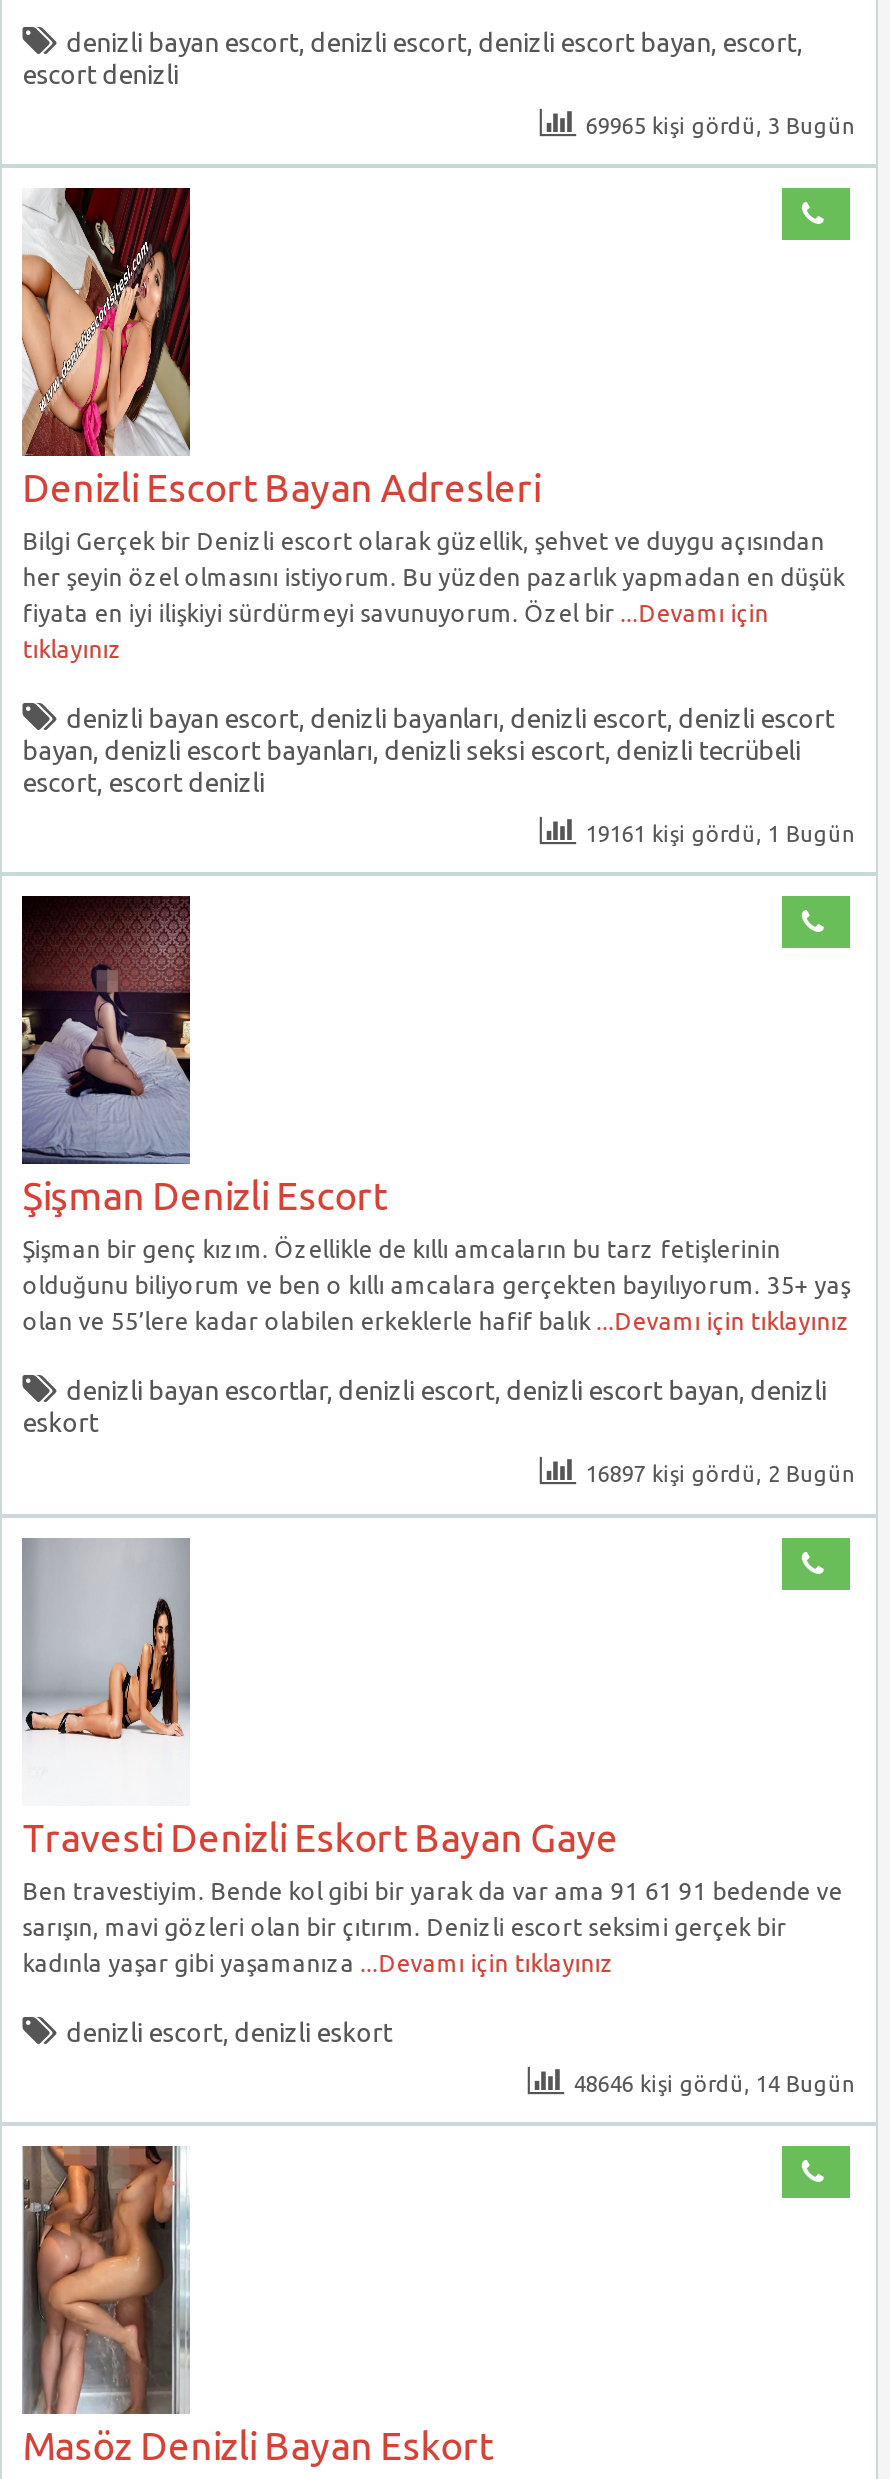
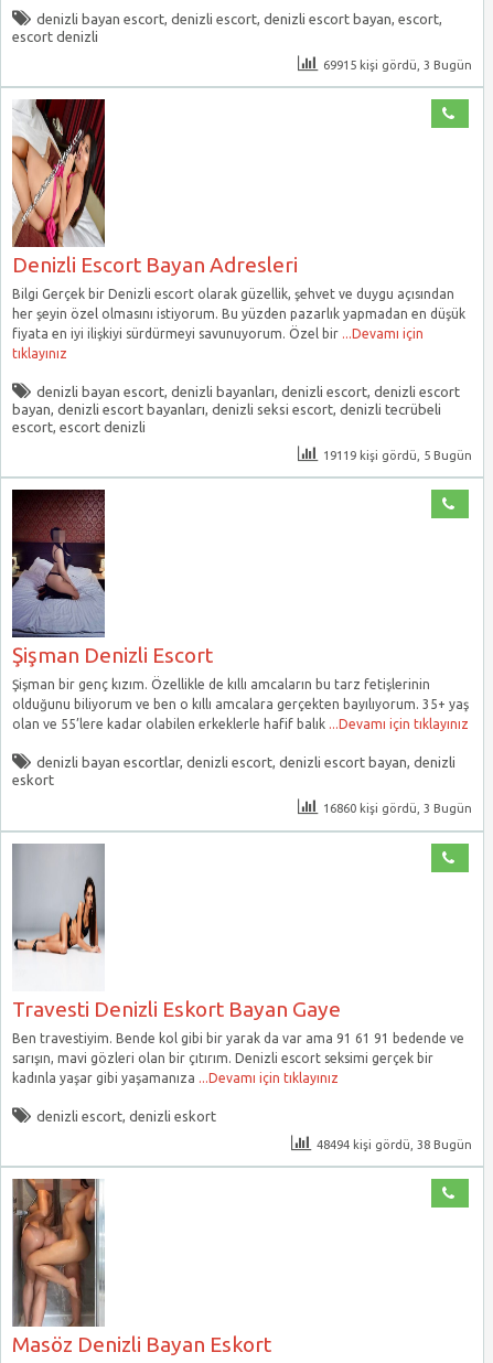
[586,113,856,137] 69965 kişi gördü, 3 Bugün -> [323,58,472,71] 69915 kişi gördü, 3 Bugün
[586,822,856,846] 19161 kişi gördü, 1 Bugün -> [323,449,472,462] 19119 kişi gördü, 5 Bugün
[586,1463,856,1487] 16897 kişi gördü, 2 Bugün -> [323,802,472,815] 16860 kişi gördü, 3 Bugün
[574,2071,856,2095] 48646 kişi gördü, 14 Bugün -> [316,1138,472,1151] 48494 kişi gördü, 38 Bugün

